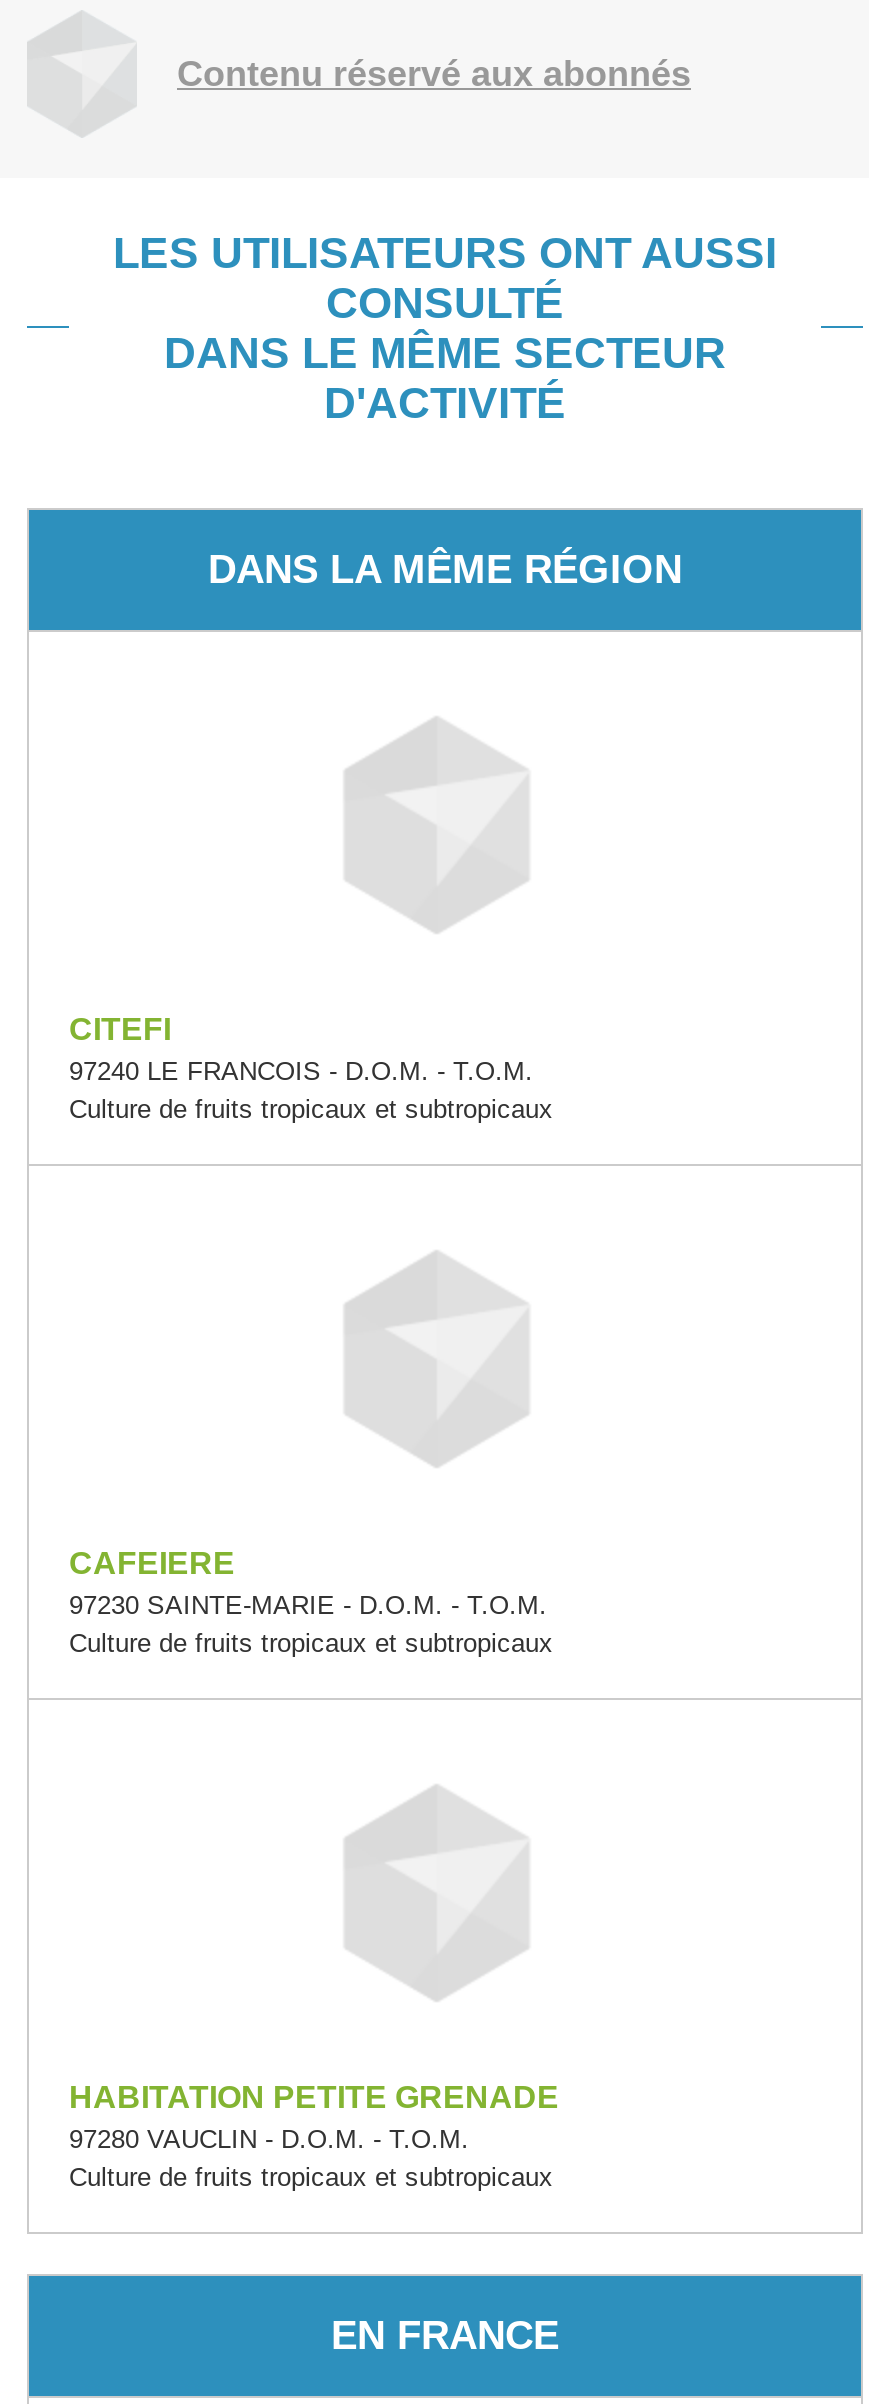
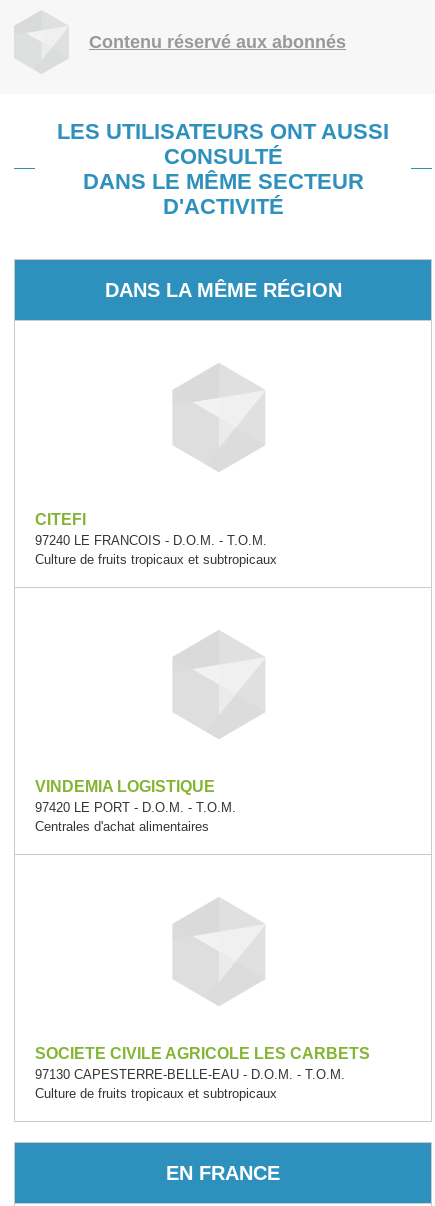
[69,1546,553,1658] CAFEIERE | 97230 SAINTE-MARIE - D.O.M. - T.O.M. | Culture de fruits tropicaux et subtropicaux -> [35,778,236,834] VINDEMIA LOGISTIQUE | 97420 LE PORT - D.O.M. - T.O.M. | Centrales d'achat alimentaires
[69,2080,559,2154] HABITATION PETITE GRENADE | 97280 VAUCLIN - D.O.M. - T.O.M. -> [35,1045,370,1082] SOCIETE CIVILE AGRICOLE LES CARBETS | 97130 CAPESTERRE-BELLE-EAU - D.O.M. - T.O.M.

